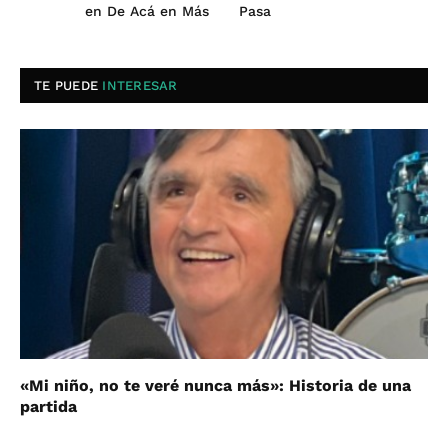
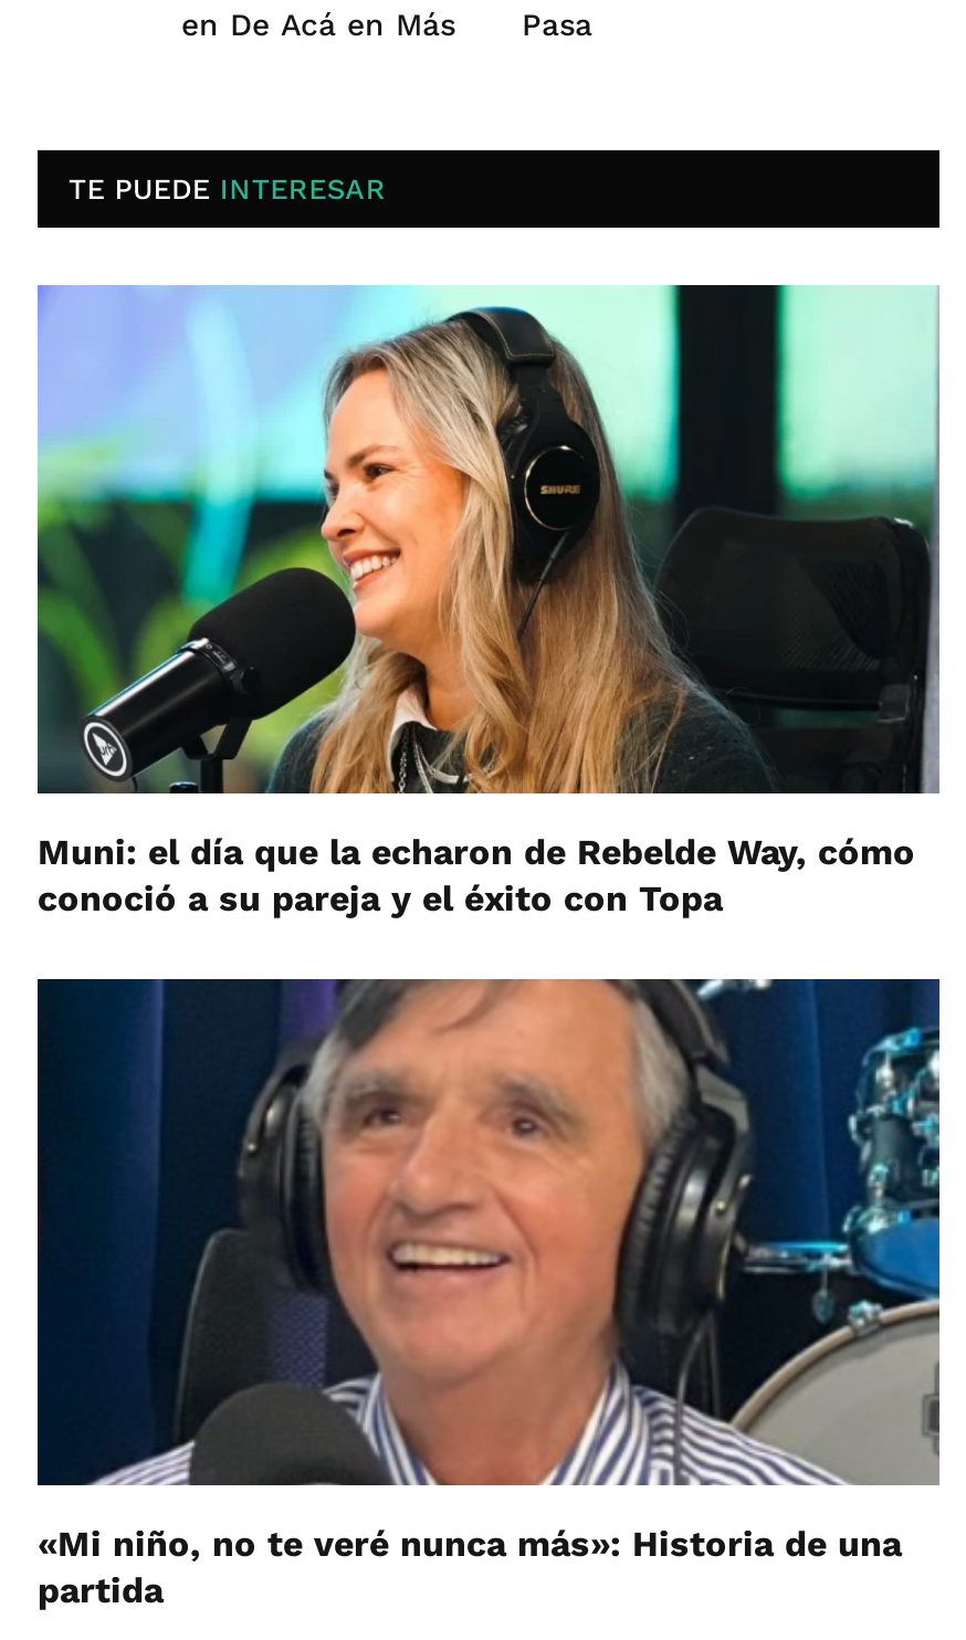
none -> [35,283,939,919] [image] | Muni: el día que la echaron de Rebelde Way, cómo | conoció a su pareja y el éxito con Topa

